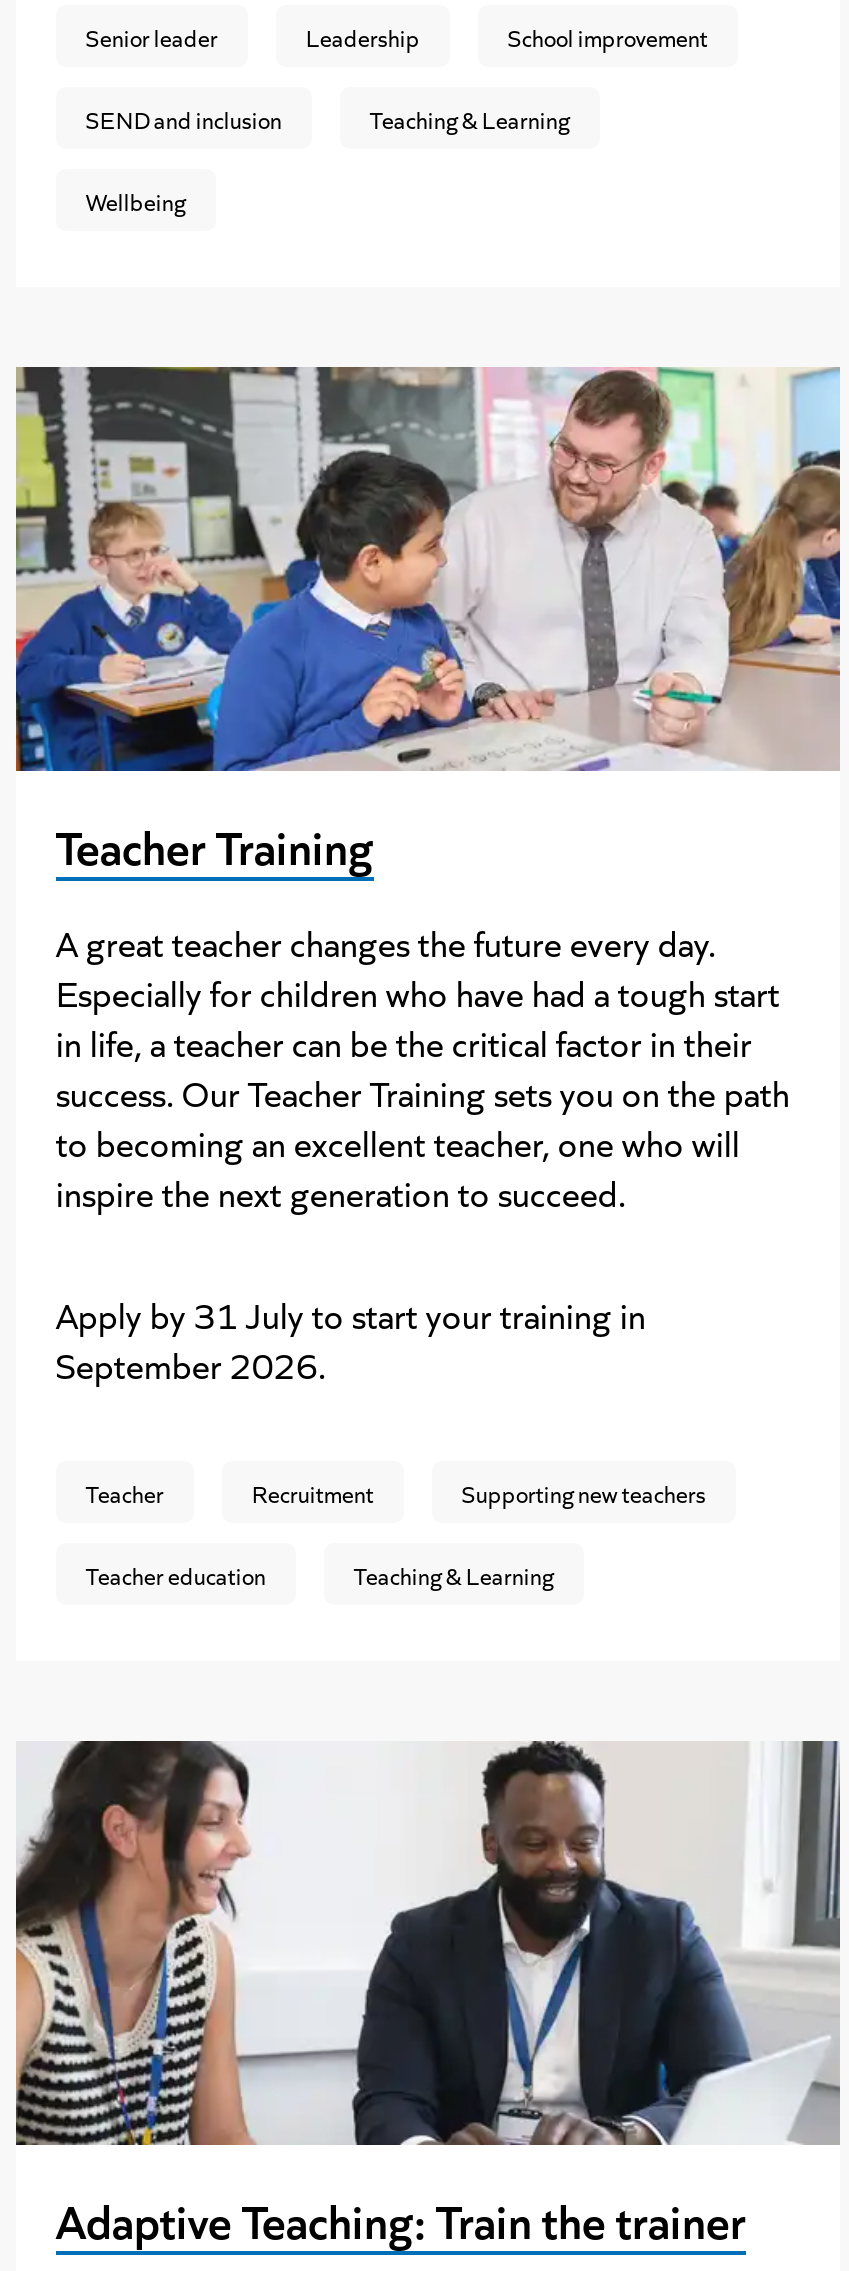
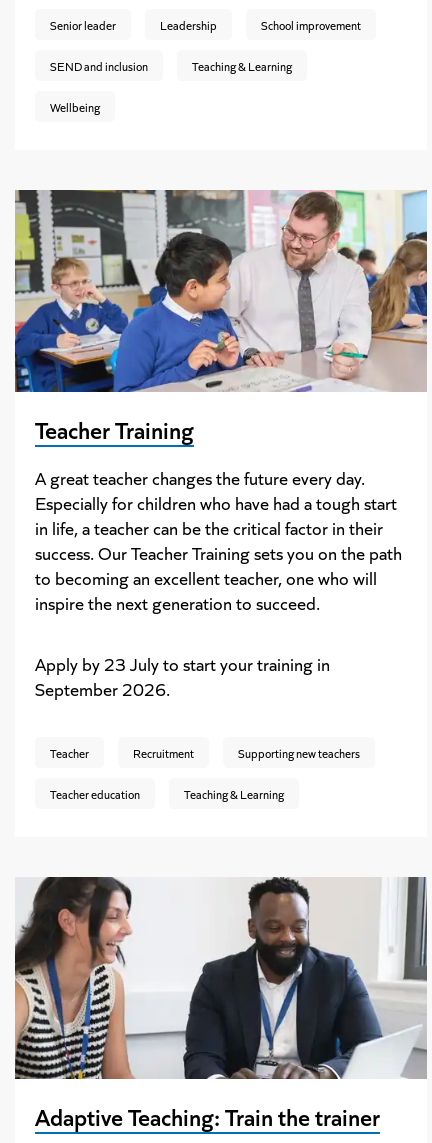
[56,1288,646,1340] Apply by 31 July to start your training in -> [35,650,330,676] Apply by 23 July to start your training in

